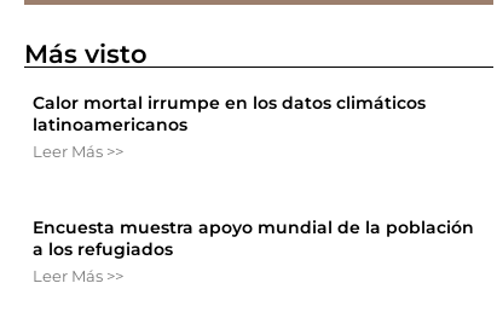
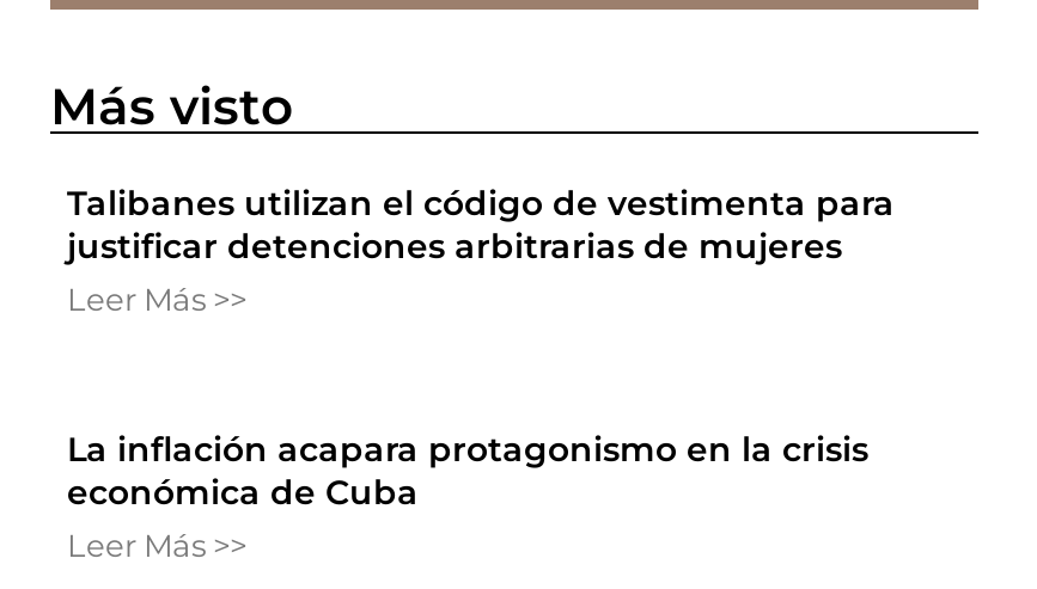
[33,92,426,136] Calor mortal irrumpe en los datos climáticos | latinoamericanos -> [67,182,895,268] Talibanes utilizan el código de vestimenta para | justificar detenciones arbitrarias de mujeres
[33,217,474,260] Encuesta muestra apoyo mundial de la población | a los refugiados -> [67,428,868,514] La inflación acapara protagonismo en la crisis | económica de Cuba

